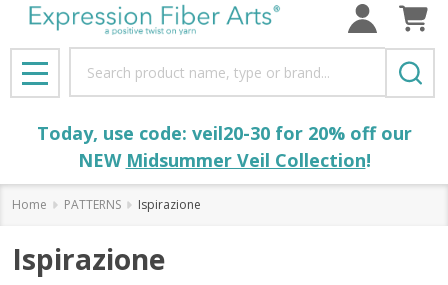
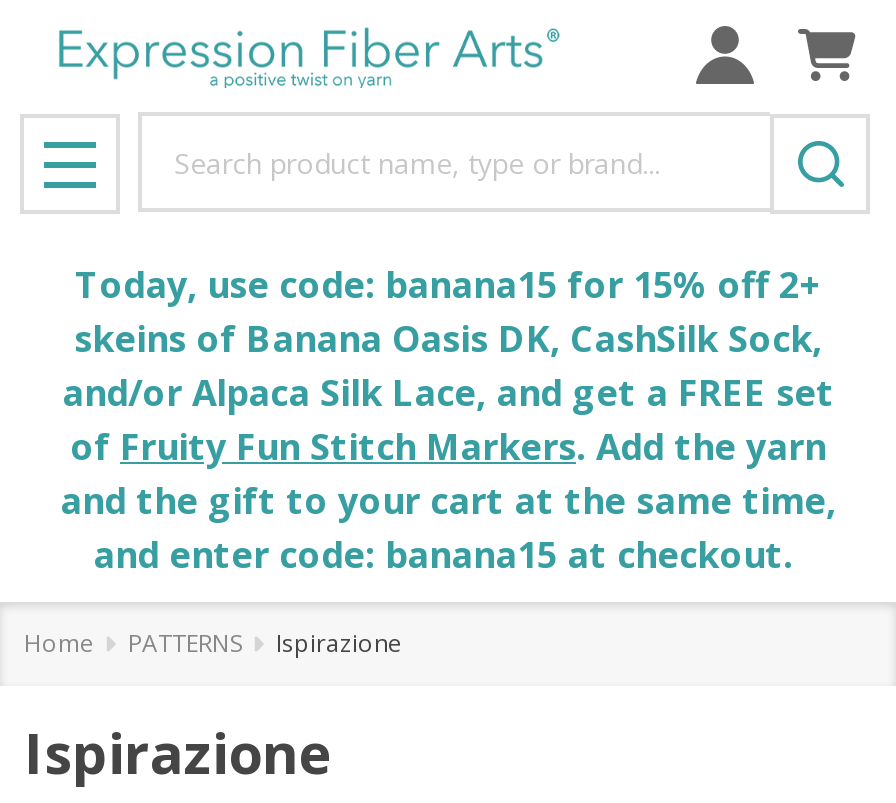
[36,121,411,172] Today, use code: veil20-30 for 20% off our | NEW Midsummer Veil Collection! -> [60,260,836,578] Today, use code: banana15 for 15% off 2+ | skeins of Banana Oasis DK, CashSilk Sock, | and/or Alpaca Silk Lace, and get a FREE set | of Fruity Fun Stitch Markers. Add the yarn | and the gift to your cart at the same time, | and enter code: banana15 at checkout.

